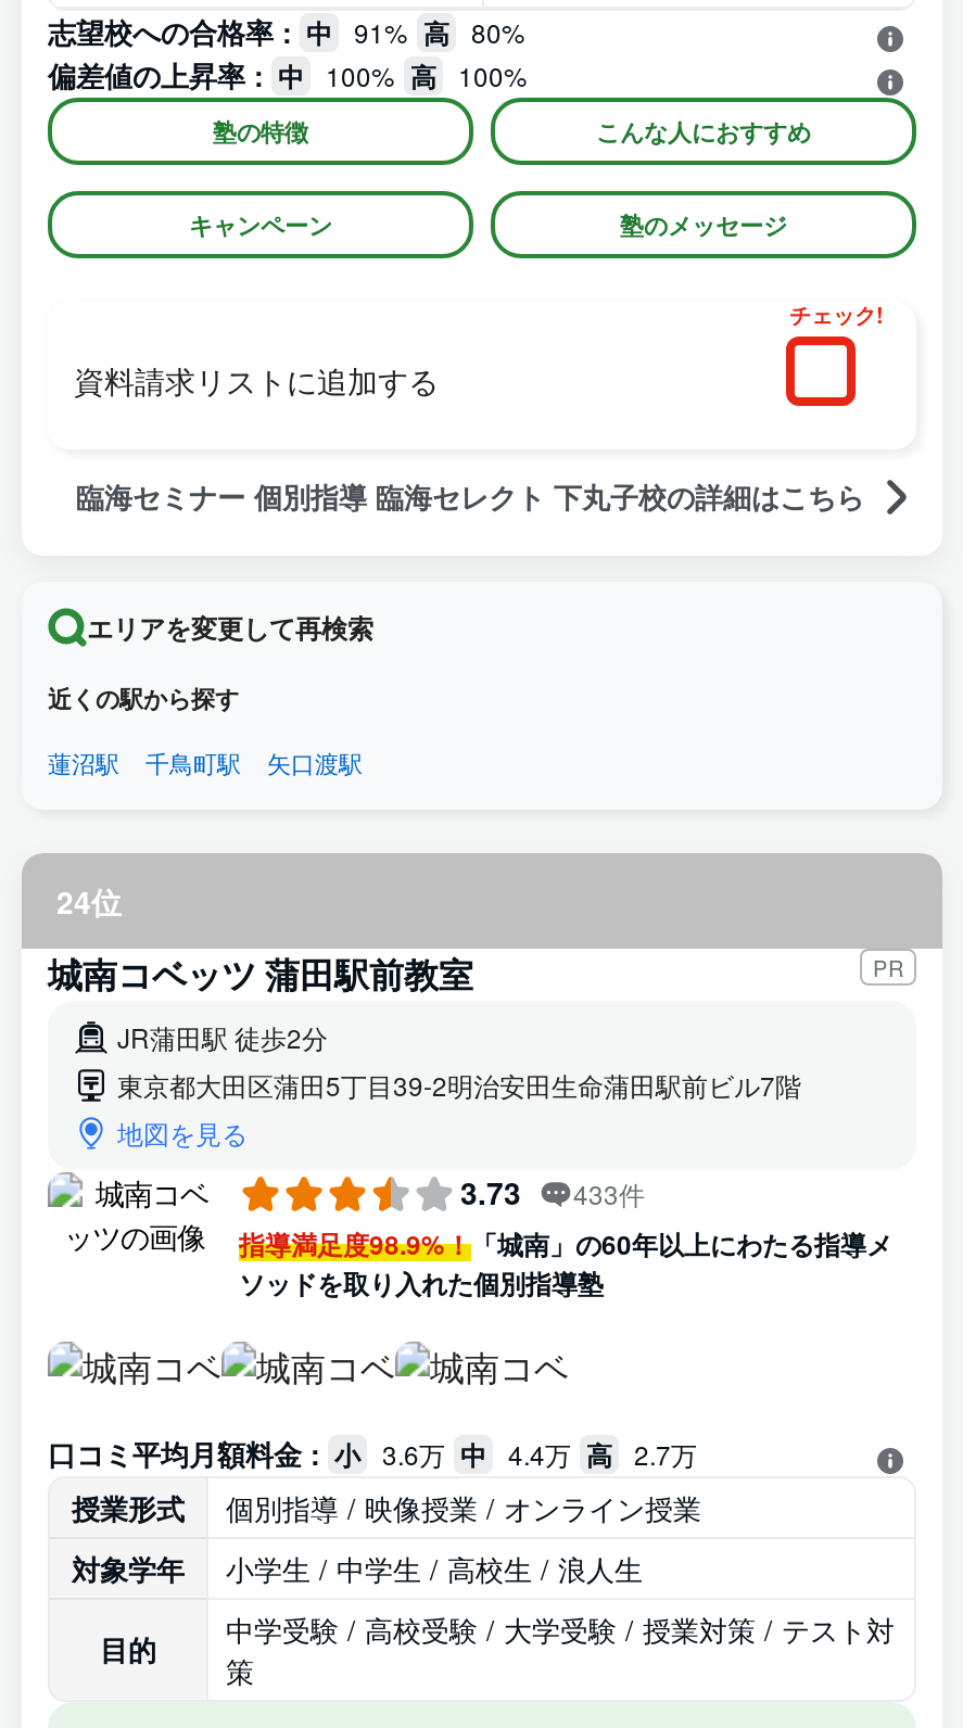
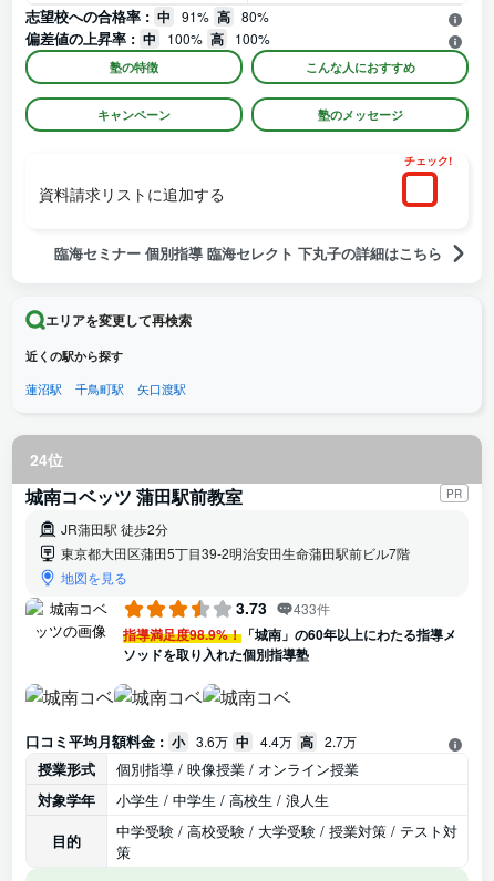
[76,475,864,517] 臨海セミナー 個別指導 臨海セレクト 下丸子校の詳細はこちら -> [54,242,442,263] 臨海セミナー 個別指導 臨海セレクト 下丸子の詳細はこちら

